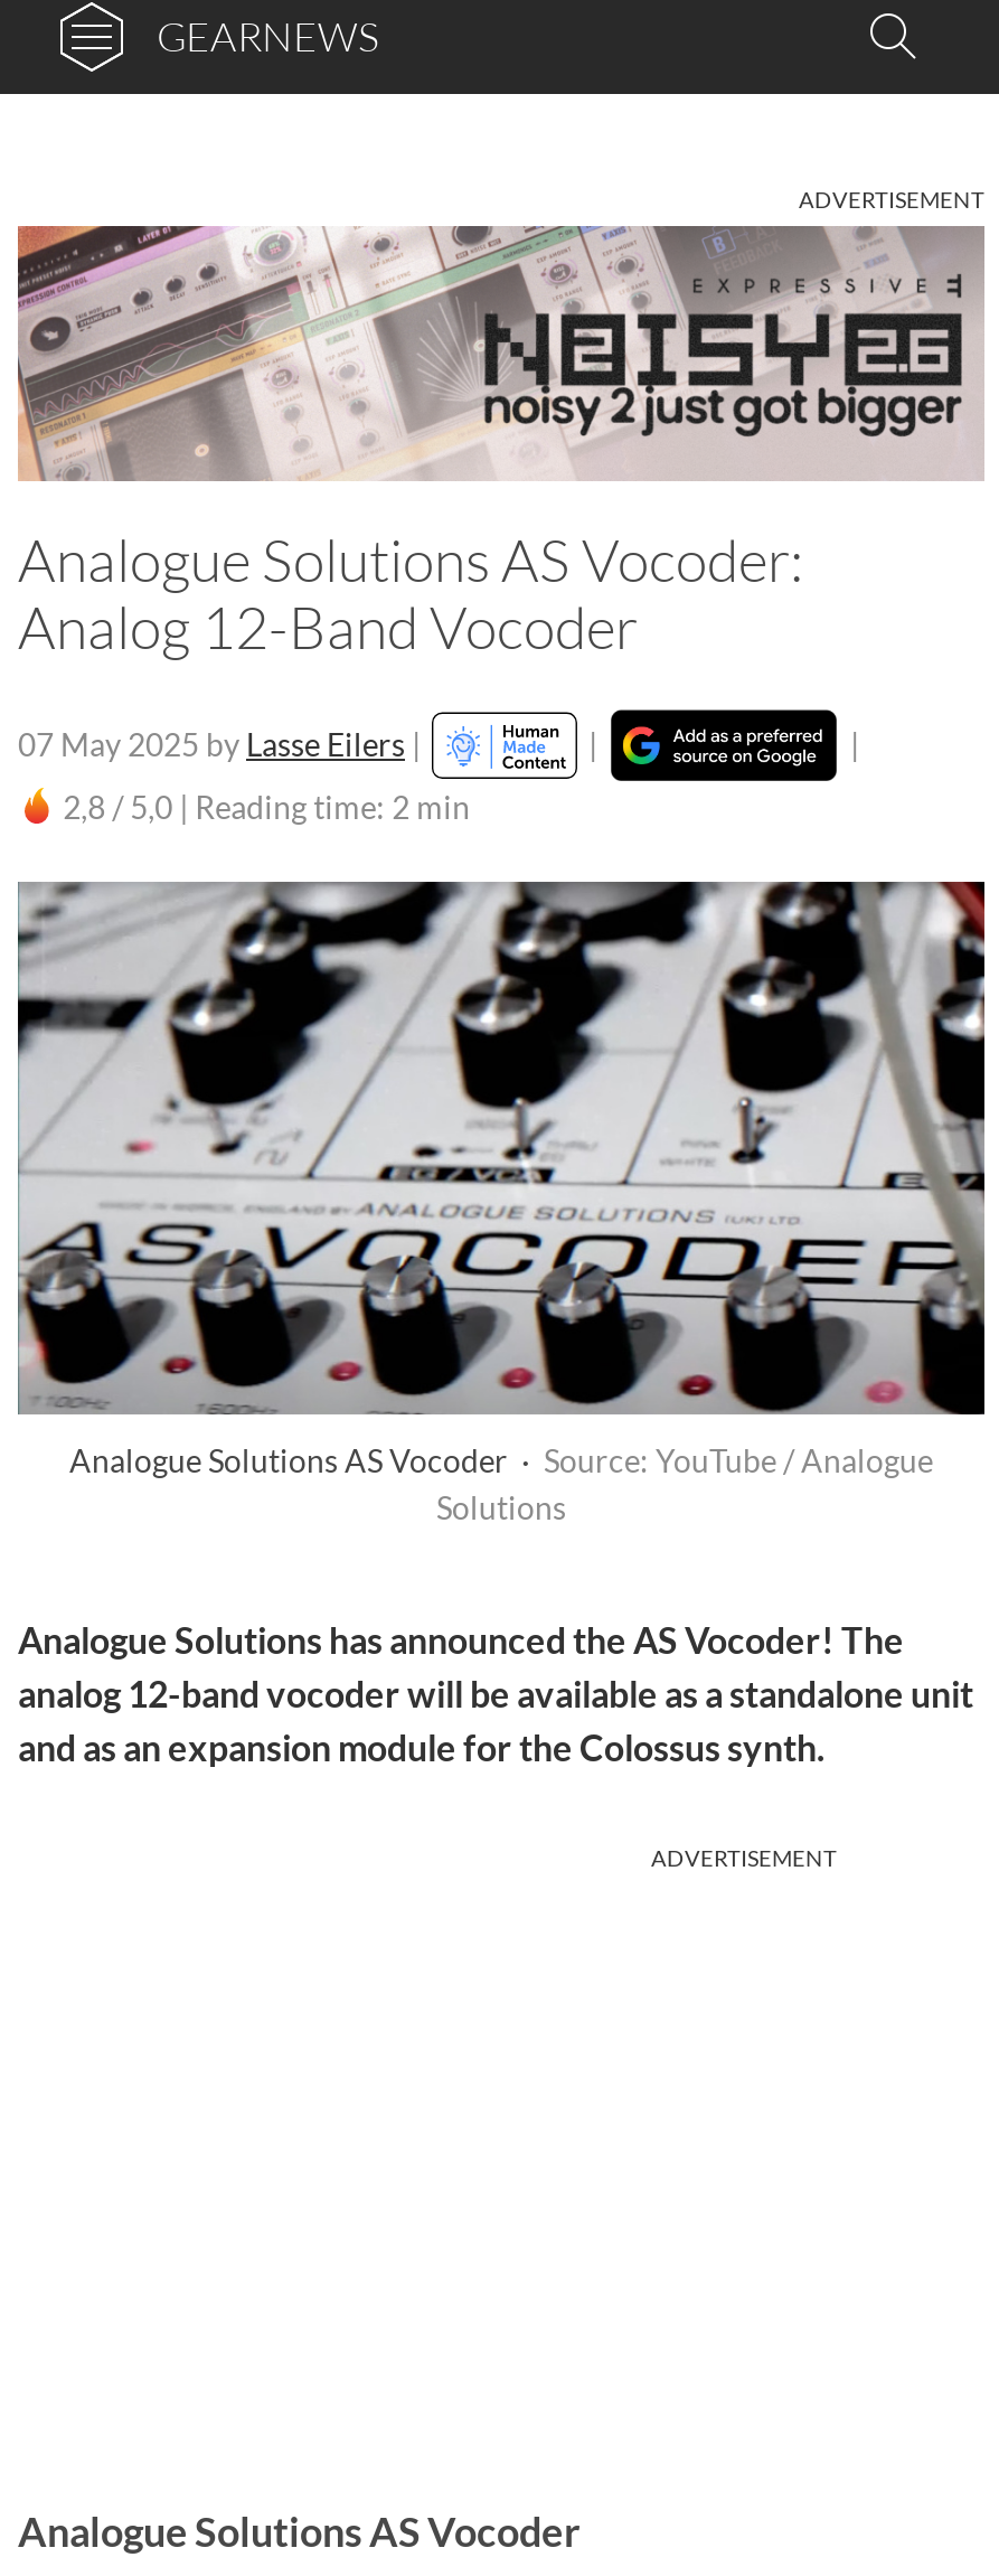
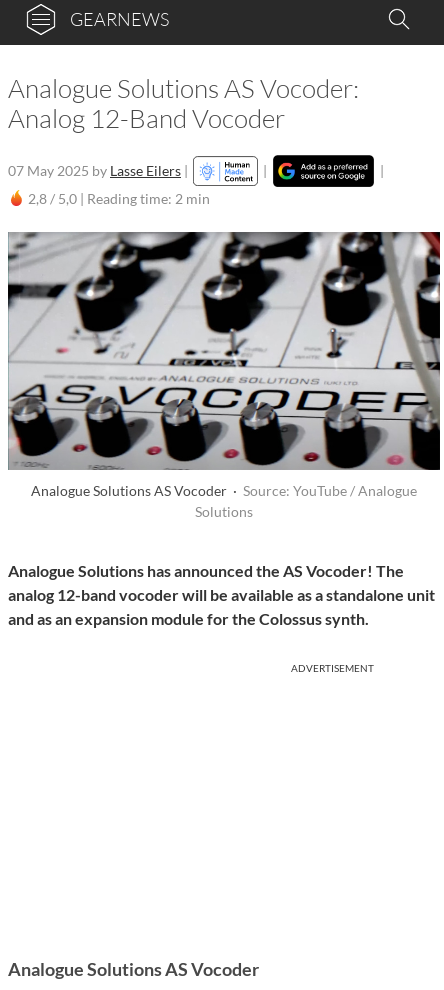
[799,186,984,213] ADVERTISEMENT -> none
[16,224,987,483] [image] -> none

